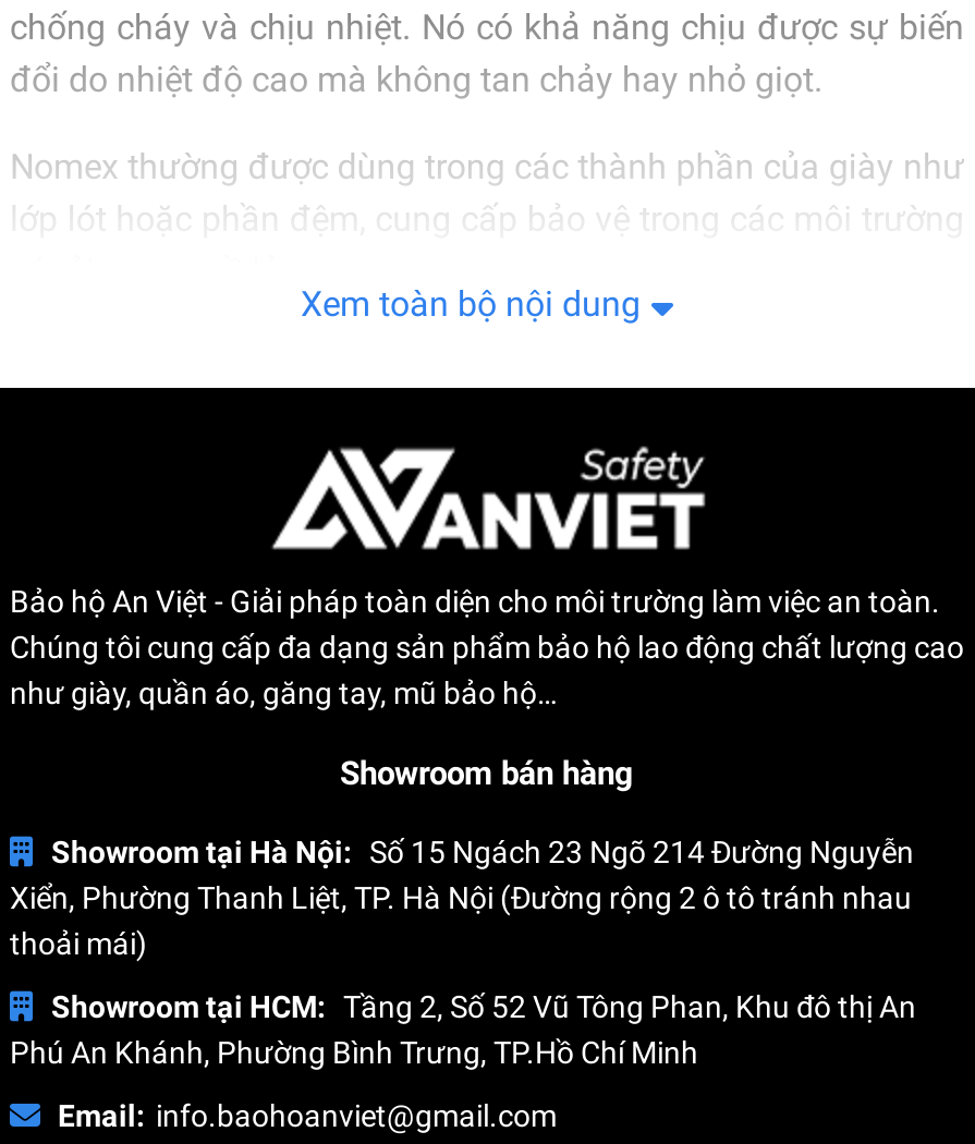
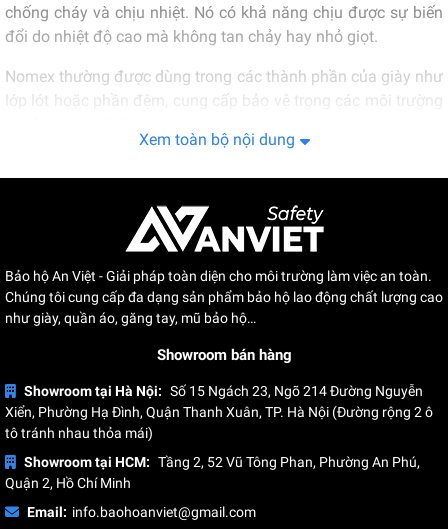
[10,835,914,961] Showroom tại Hà Nội: Số 15 Ngách 23 Ngõ 214 Đường Nguyễn | Xiển, Phường Thanh Liệt, TP. Hà Nội (Đường rộng 2 ô tô tránh nhau | thoải mái) -> [5,383,433,441] Showroom tại Hà Nội: Số 15 Ngách 23, Ngõ 214 Đường Nguyễn | Xiển, Phường Hạ Đình, Quận Thanh Xuân, TP. Hà Nội (Đường rộng 2 ô | tô tránh nhau thỏa mái)
[10,989,916,1070] Showroom tại HCM: Tầng 2, Số 52 Vũ Tông Phan, Khu đô thị An | Phú An Khánh, Phường Bình Trưng, TP.Hồ Chí Minh -> [5,454,420,491] Showroom tại HCM: Tầng 2, 52 Vũ Tông Phan, Phường An Phú, | Quận 2, Hồ Chí Minh

